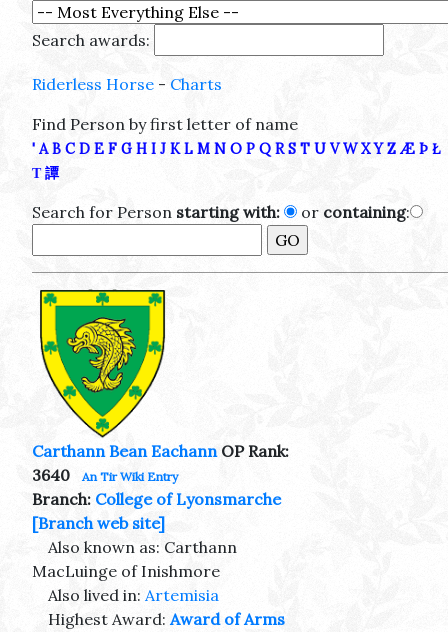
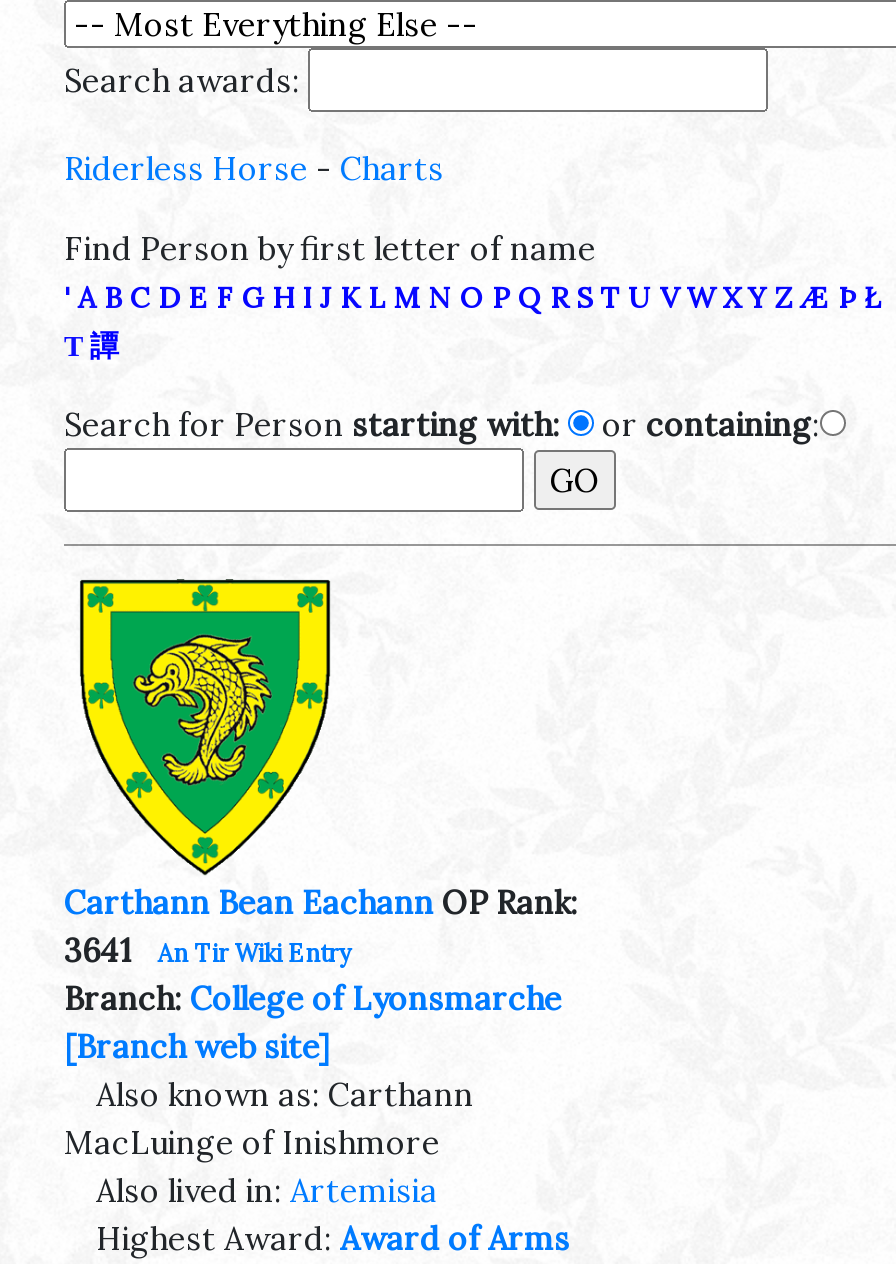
[32,465,178,485] 3640 An Tir Wiki Entry -> [64,931,350,971] 3641 An Tir Wiki Entry

